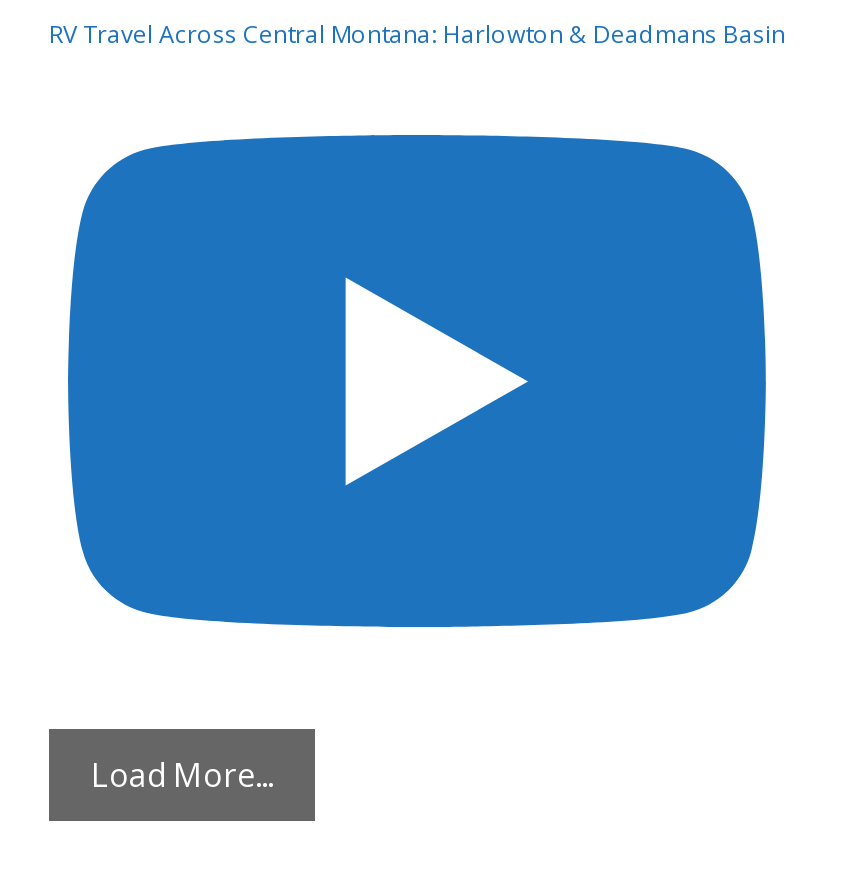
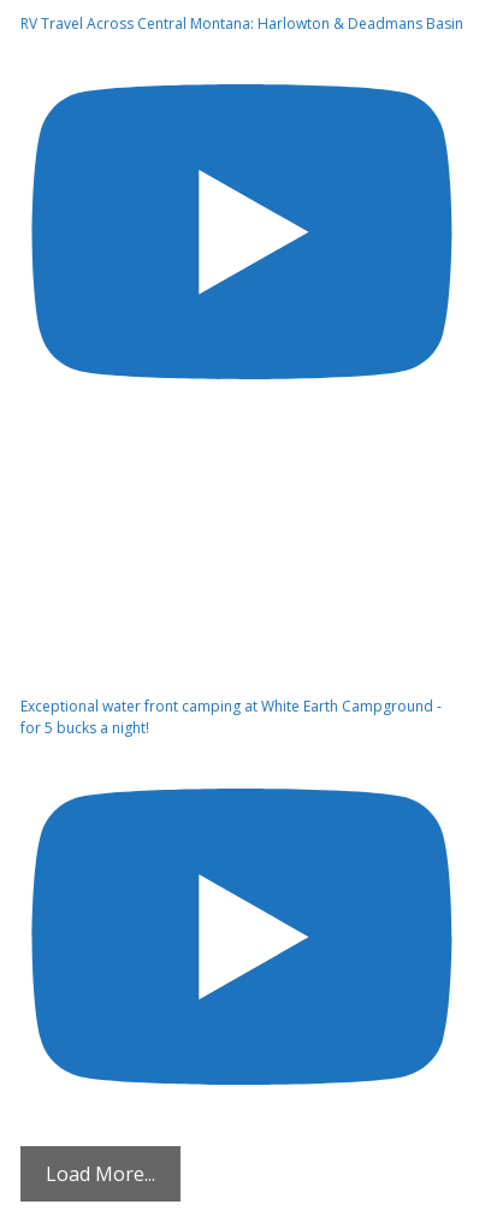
none -> [20,696,442,738] Exceptional water front camping at White Earth Campground - | for 5 bucks a night!

